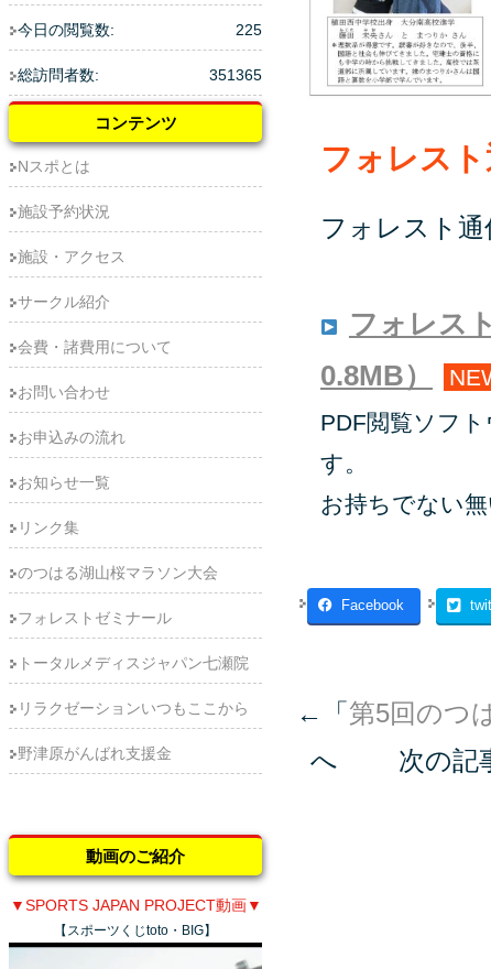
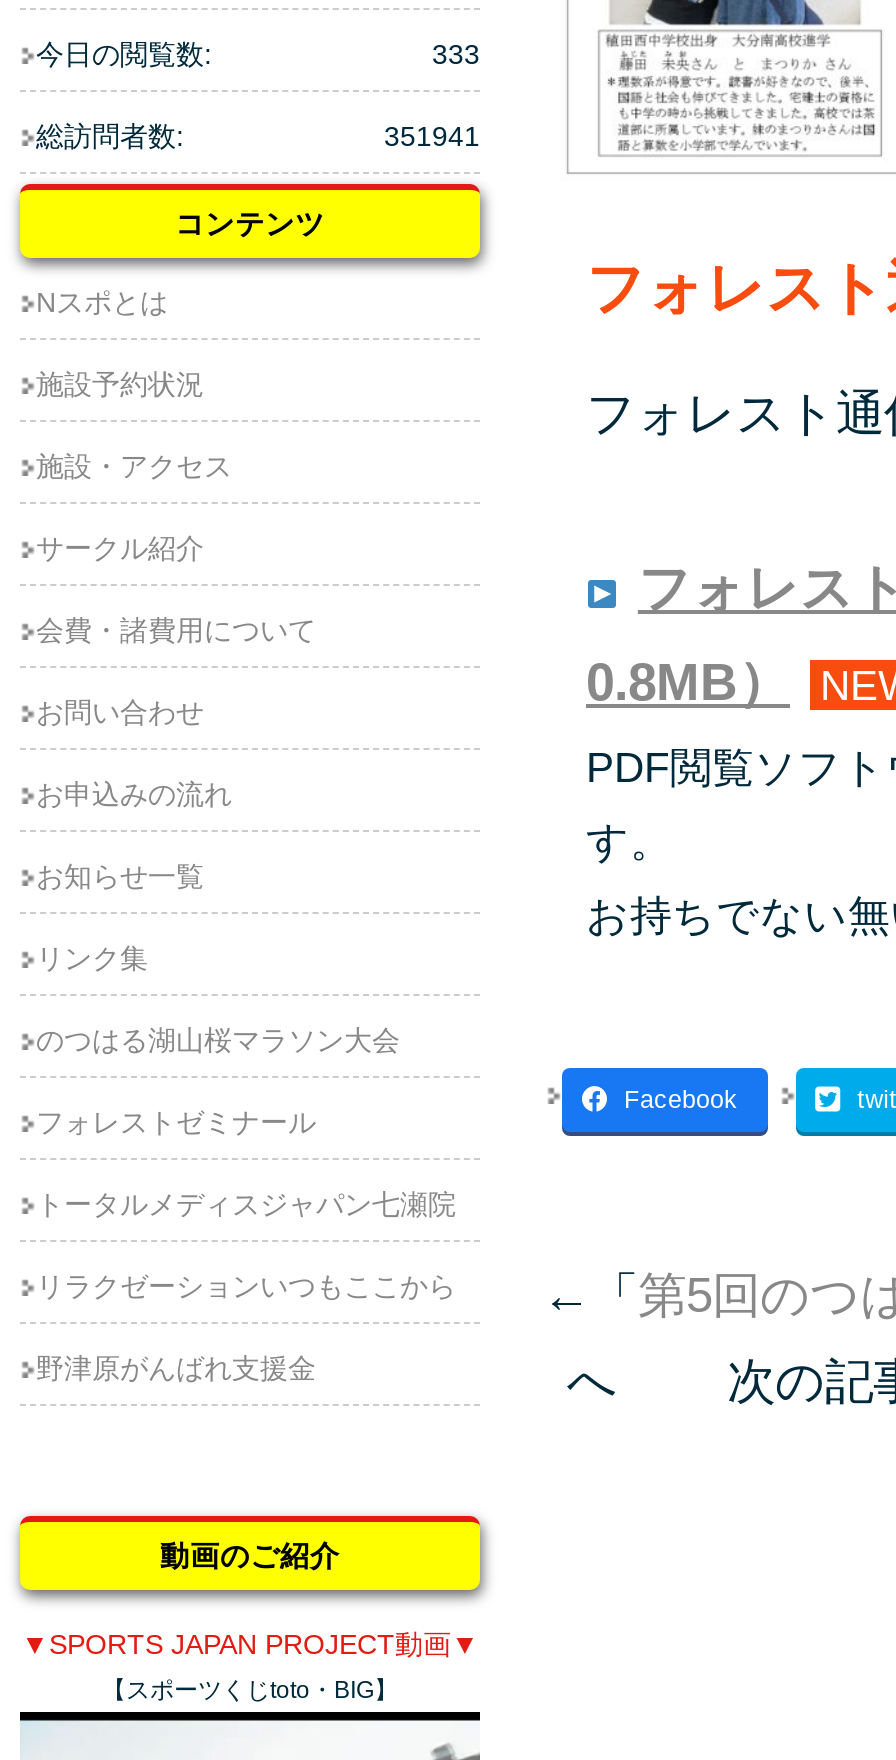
[236,21,262,39] 225 -> [432,38,480,70] 333
[209,66,262,84] 351365 -> [384,120,480,152] 351941

